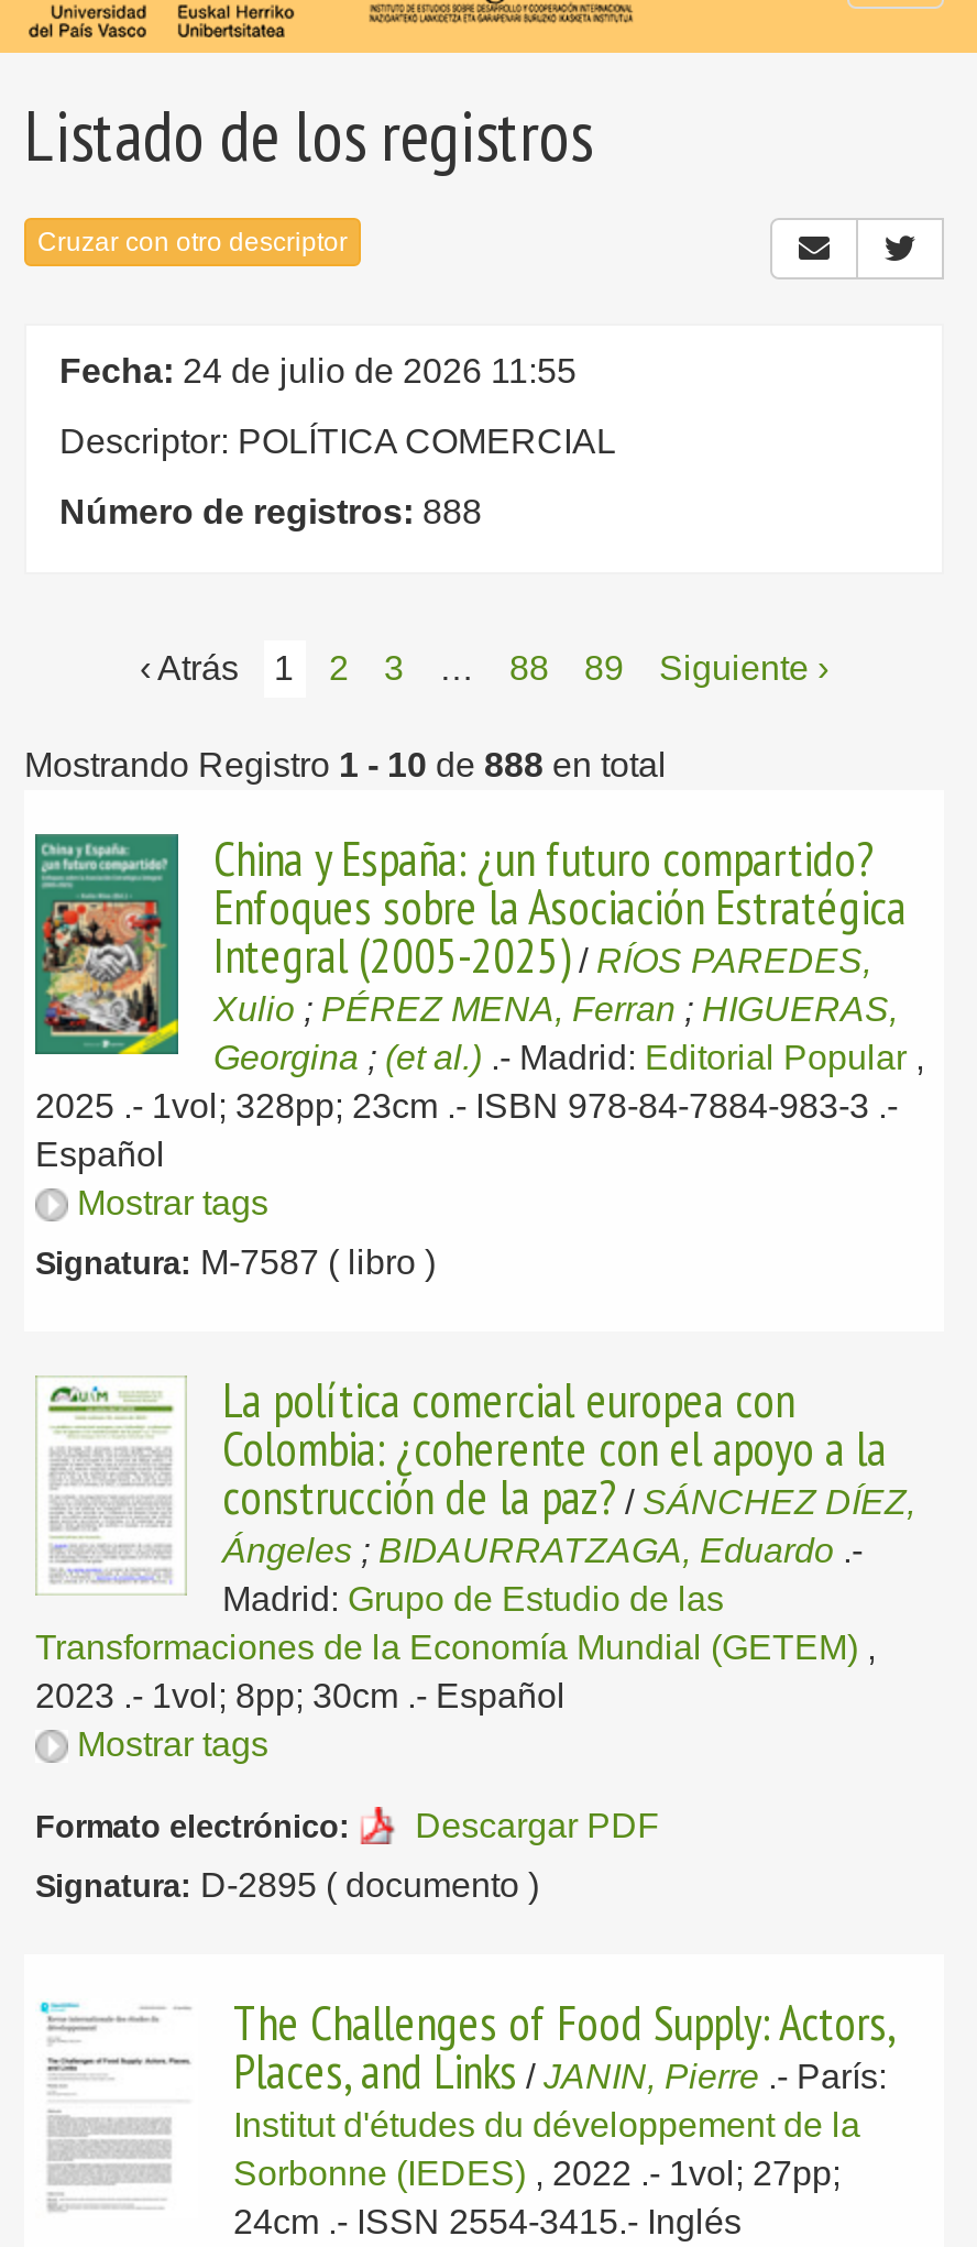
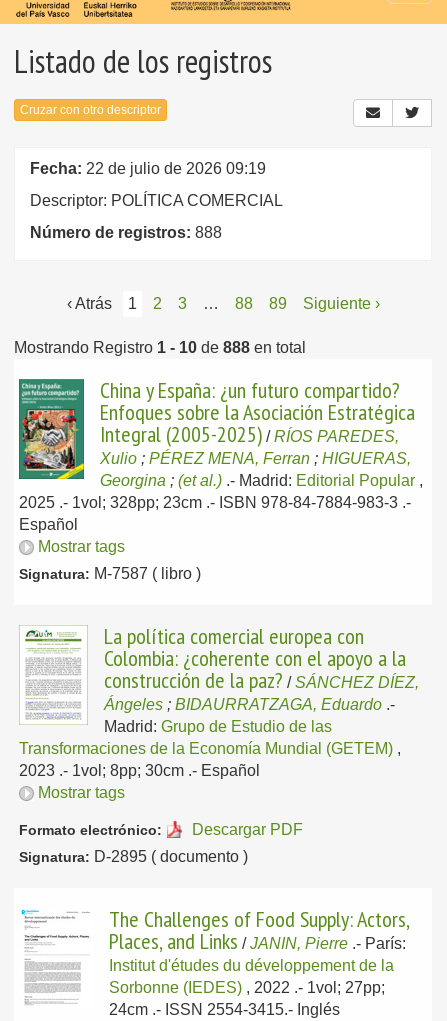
[59,352,577,390] Fecha: 24 de julio de 2026 11:55 -> [30,160,266,177] Fecha: 22 de julio de 2026 09:19

